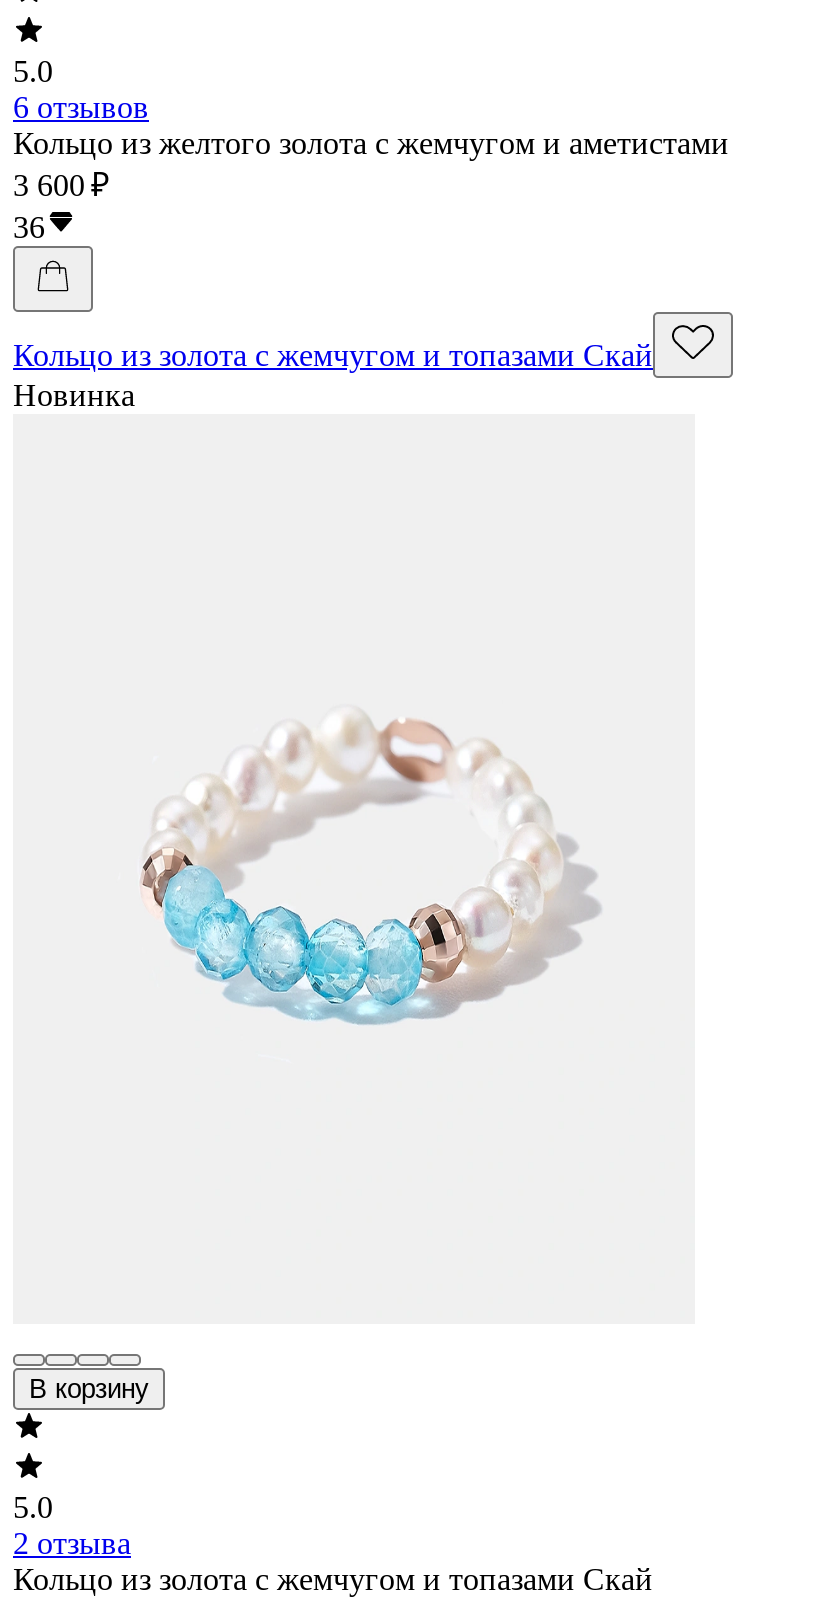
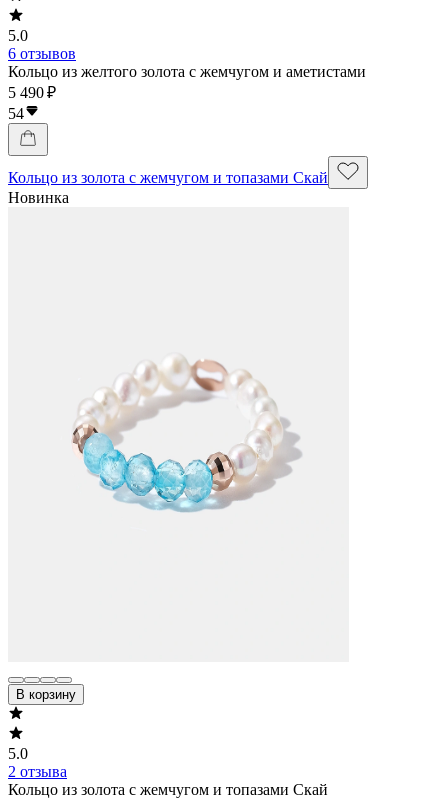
[13,168,109,202] 3 600 ₽ -> [8,84,56,101] 5 490 ₽
[13,210,45,244] 36 -> [8,105,24,122] 54

